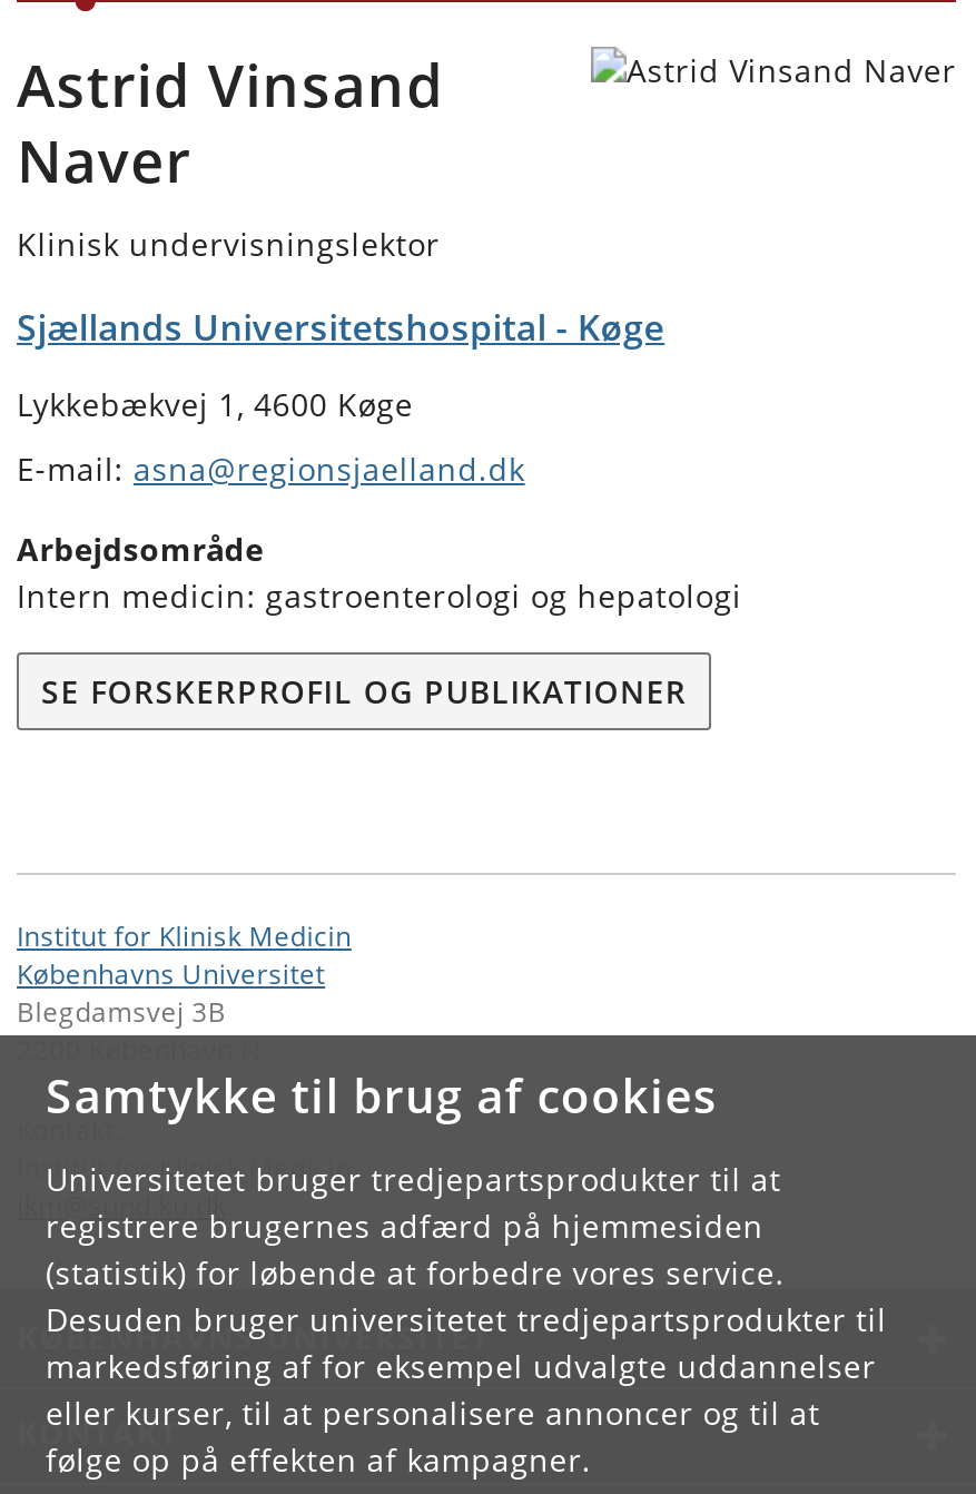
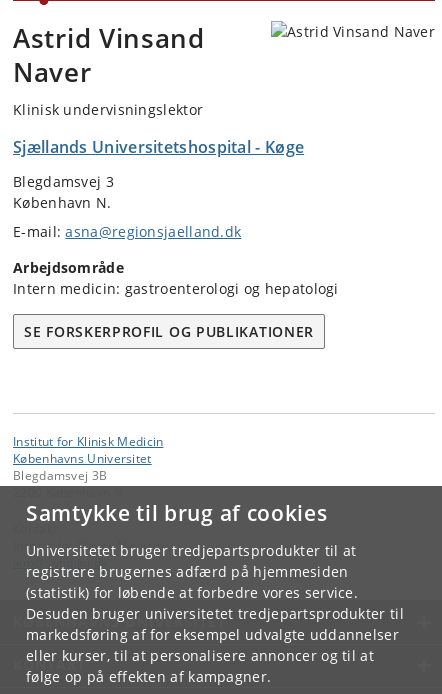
[17,383,413,425] Lykkebækvej 1, 4600 Køge -> [13,172,114,212] Blegdamsvej 3 | København N.

